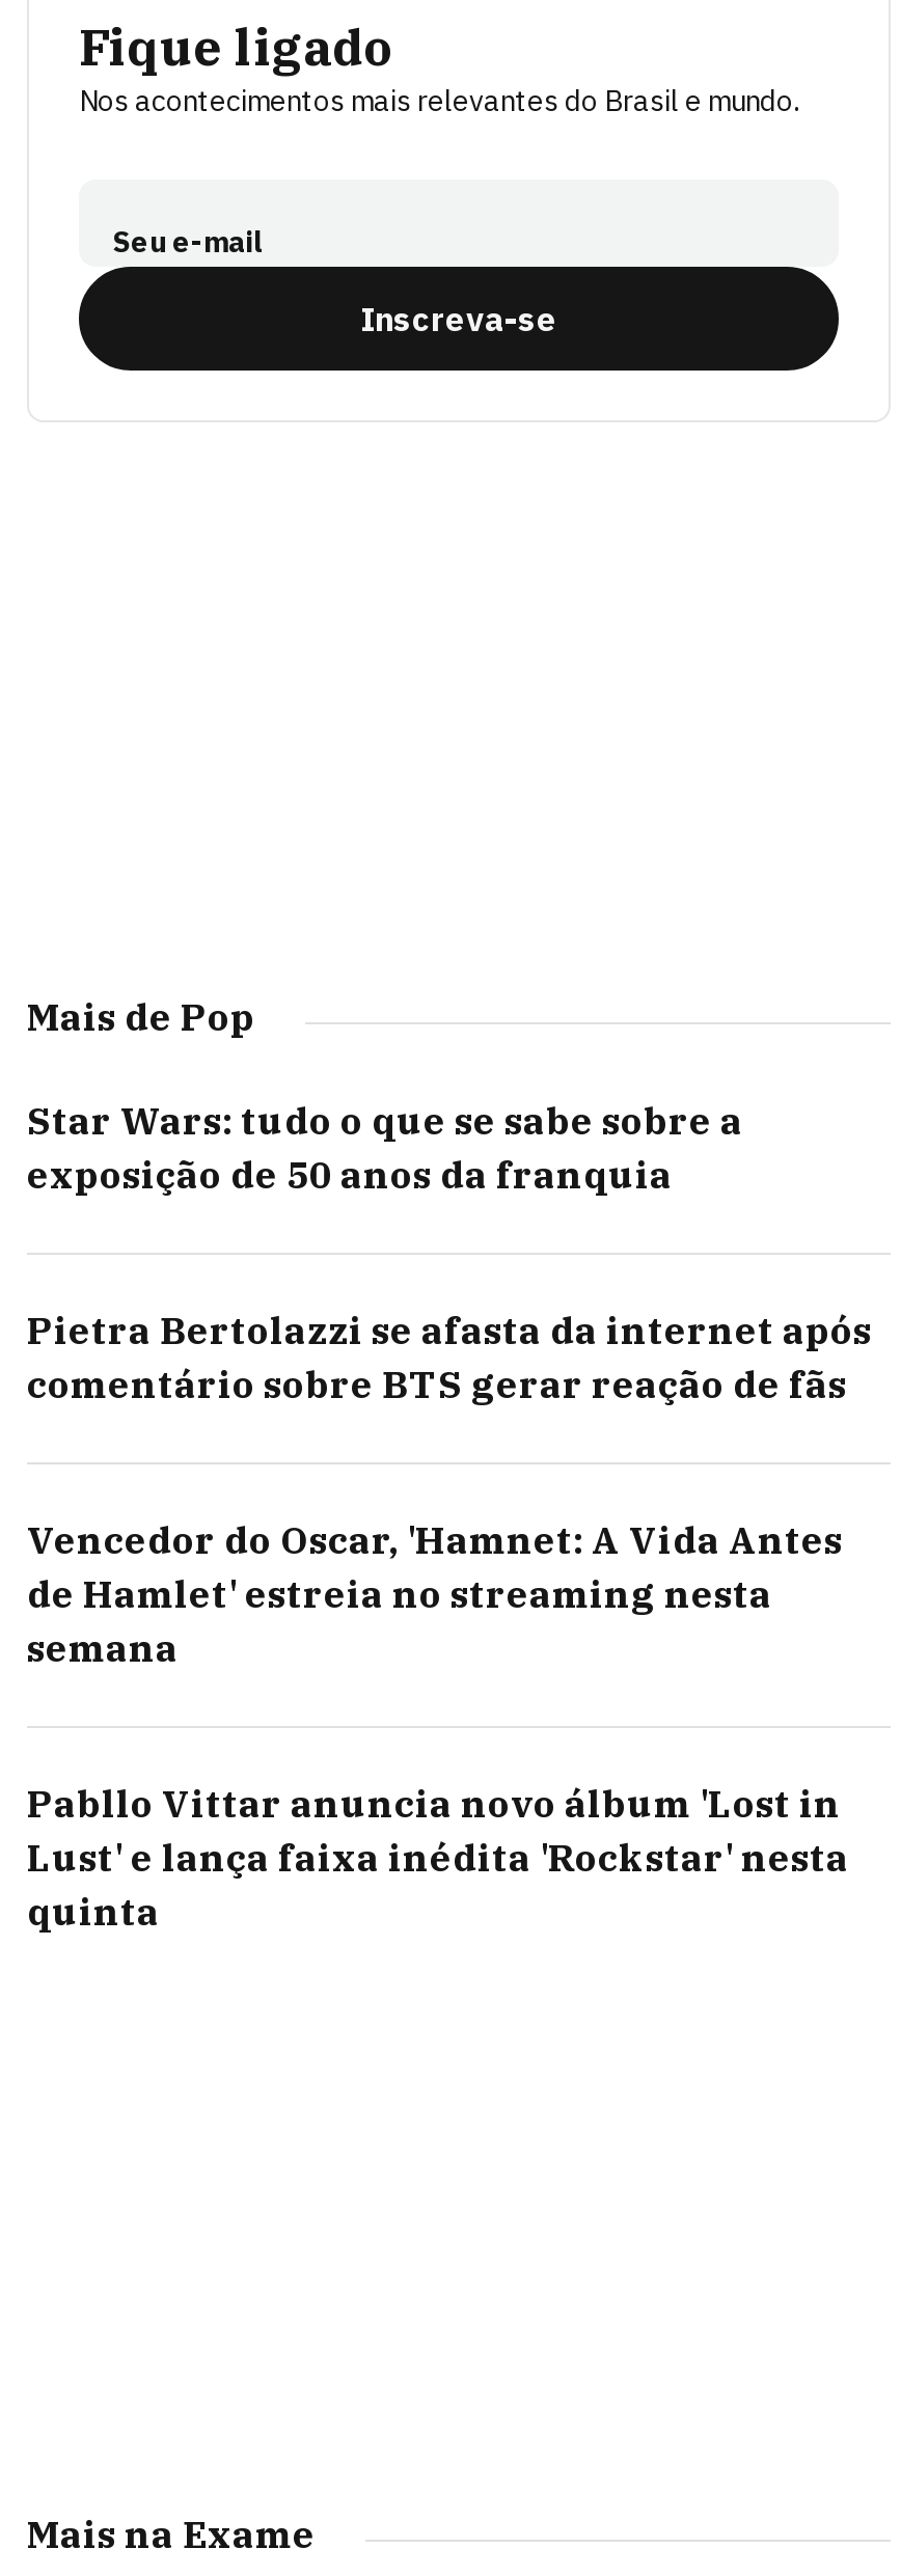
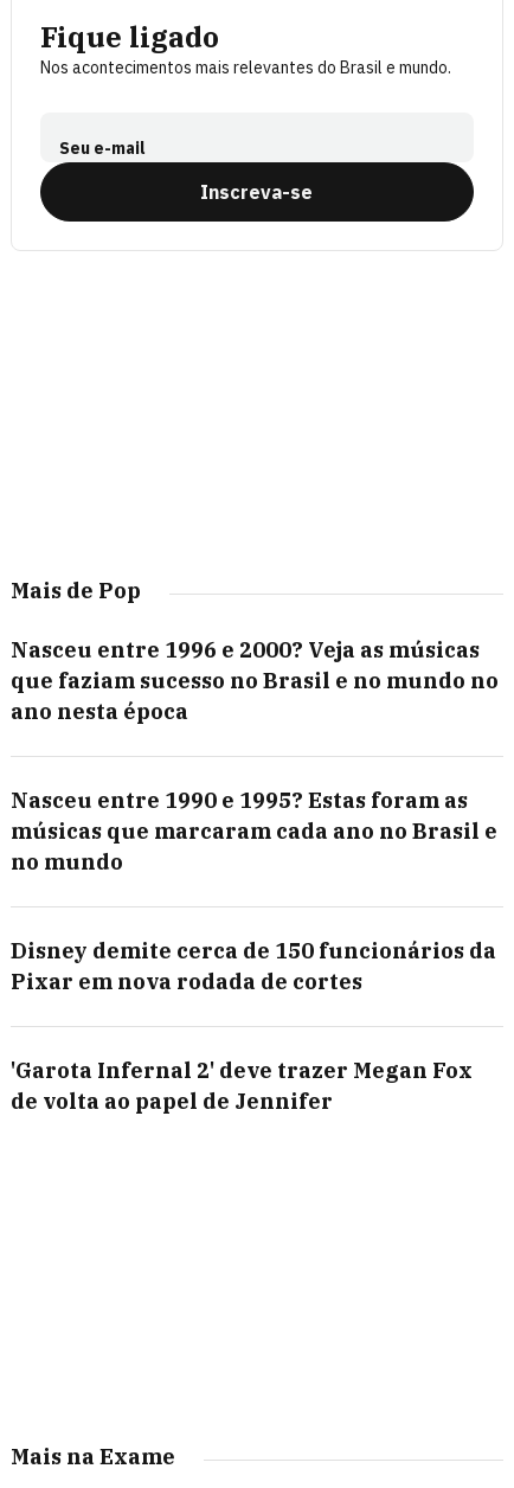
[27,1097,743,1199] Star Wars: tudo o que se sabe sobre a | exposição de 50 anos da franquia -> [11,636,499,725] Nasceu entre 1996 e 2000? Veja as músicas | que faziam sucesso no Brasil e no mundo no | ano nesta época
[27,1307,872,1408] Pietra Bertolazzi se afasta da internet após | comentário sobre BTS gerar reação de fãs -> [11,787,497,876] Nasceu entre 1990 e 1995? Estas foram as | músicas que marcaram cada ano no Brasil e | no mundo
[27,1516,843,1672] Vencedor do Oscar, 'Hamnet: A Vida Antes | de Hamlet' estreia no streaming nesta | semana -> [11,937,496,995] Disney demite cerca de 150 funcionários da | Pixar em nova rodada de cortes
[27,1780,849,1936] Pabllo Vittar anuncia novo álbum 'Lost in | Lust' e lança faixa inédita 'Rockstar' nesta | quinta -> [11,1057,473,1115] 'Garota Infernal 2' deve trazer Megan Fox | de volta ao papel de Jennifer

